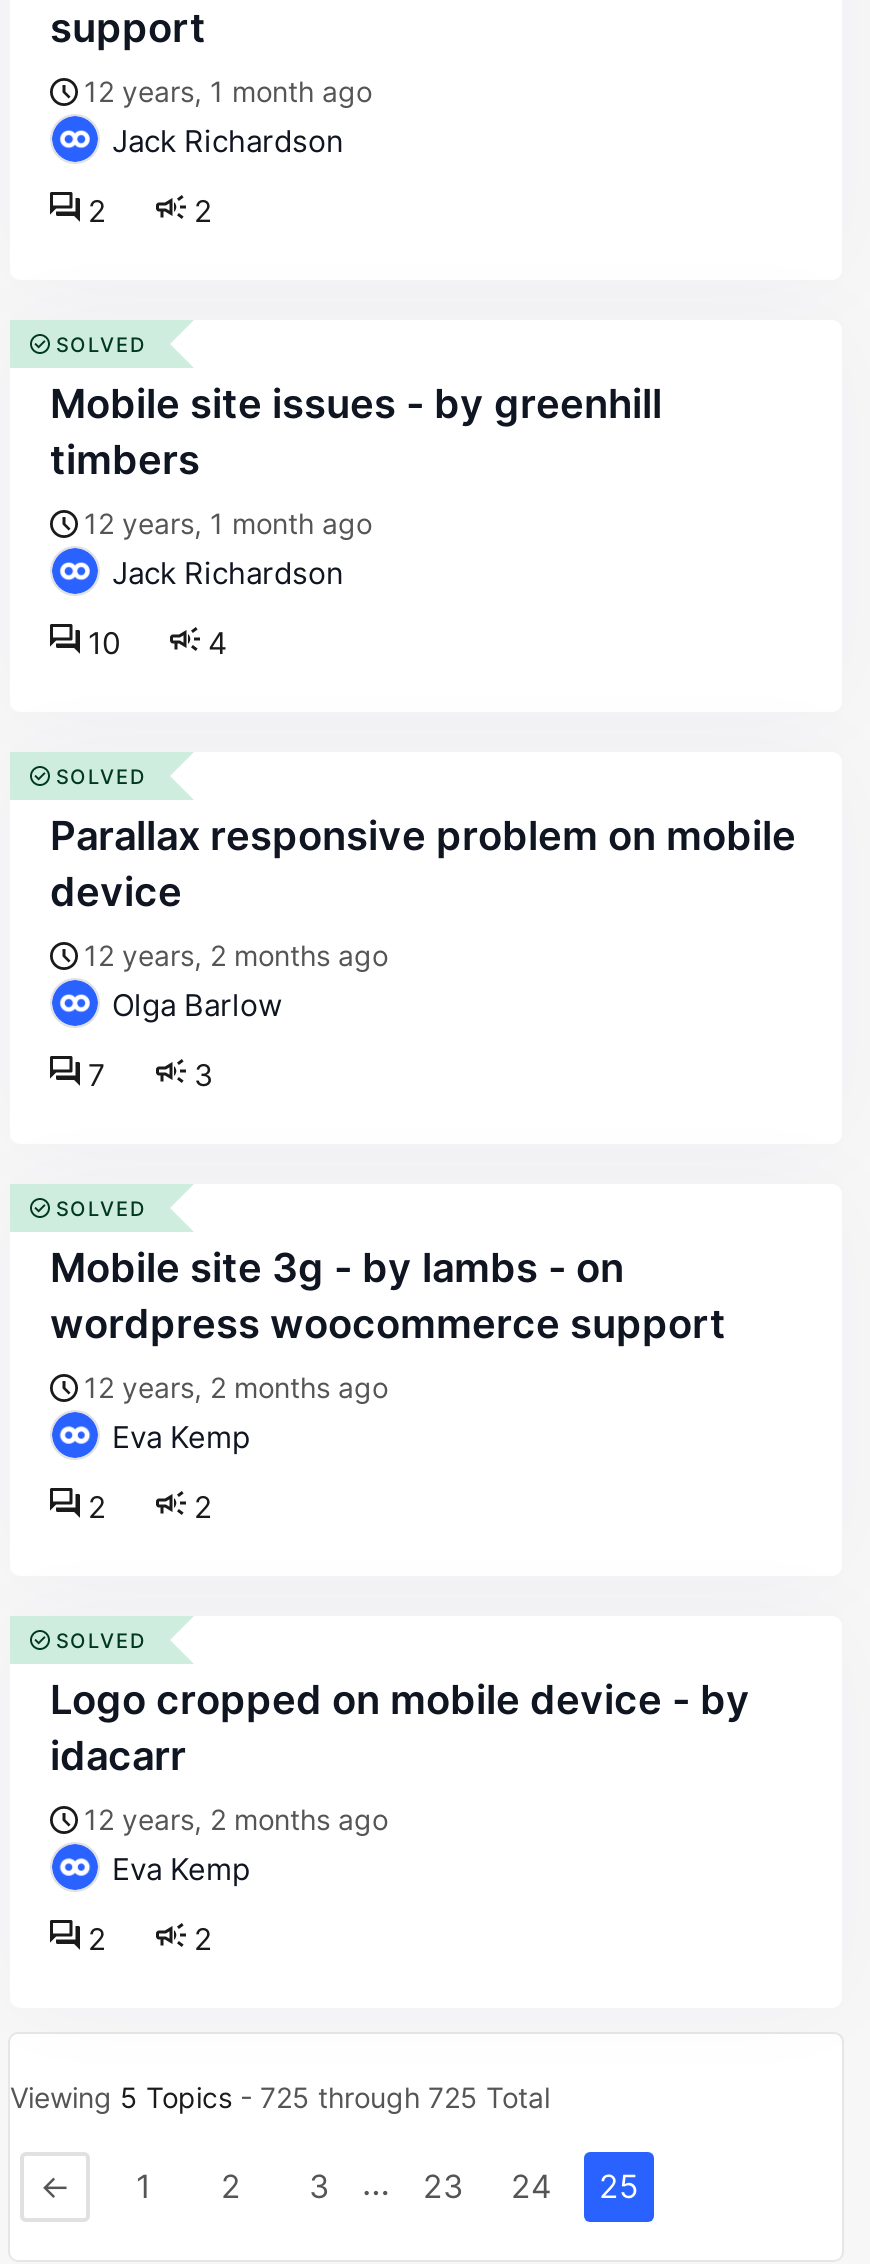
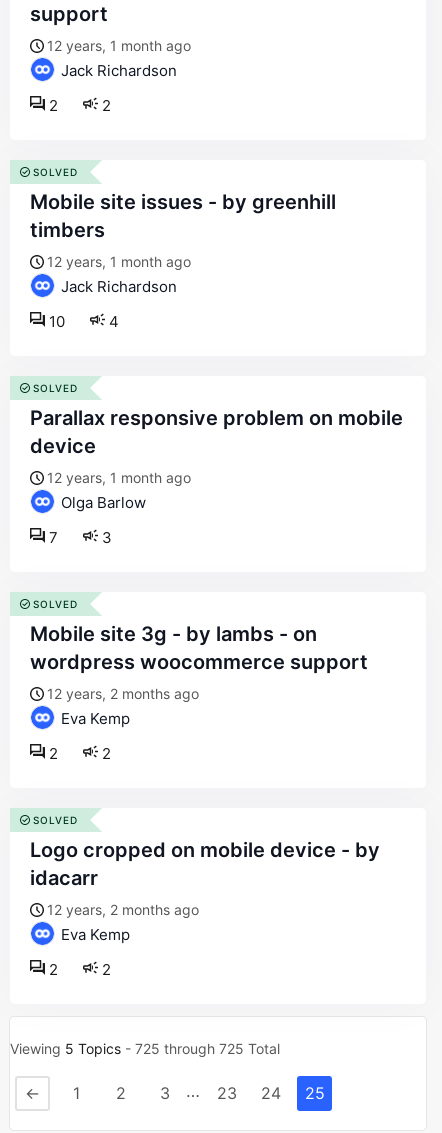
[84,938,388,972] 12 years, 2 months ago -> [47,469,191,486] 12 years, 1 month ago

